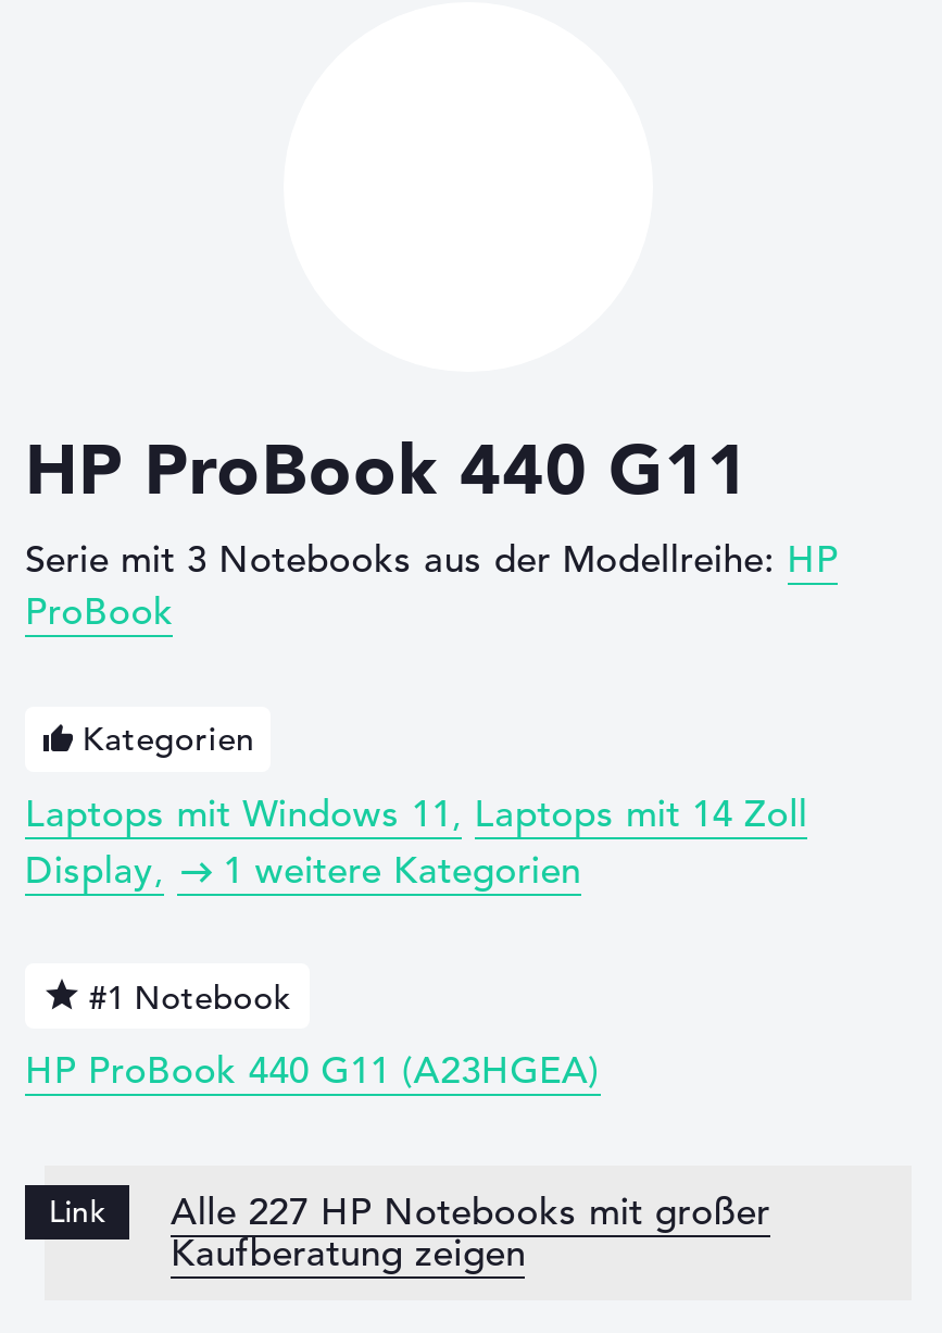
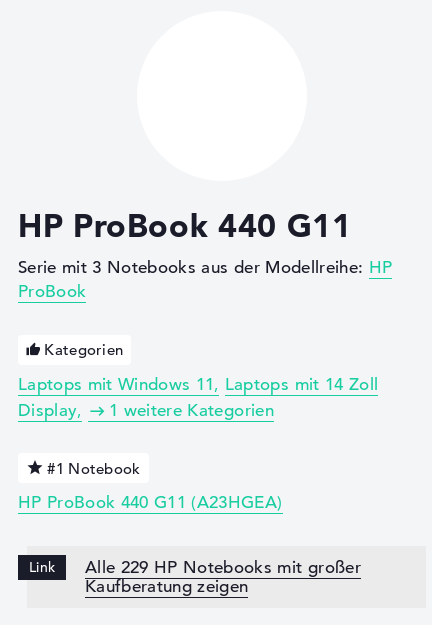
[171,1189,770,1235] Alle 227 HP Notebooks mit großer -> [85,557,361,578] Alle 229 HP Notebooks mit großer

